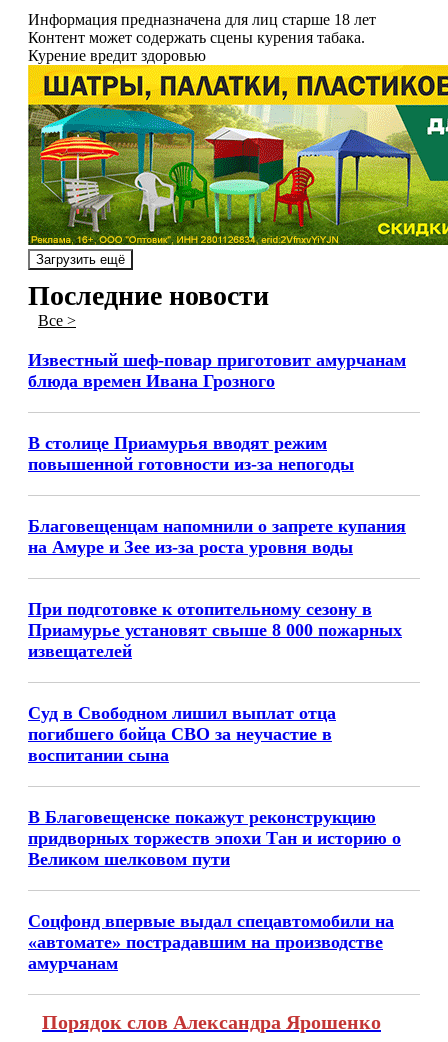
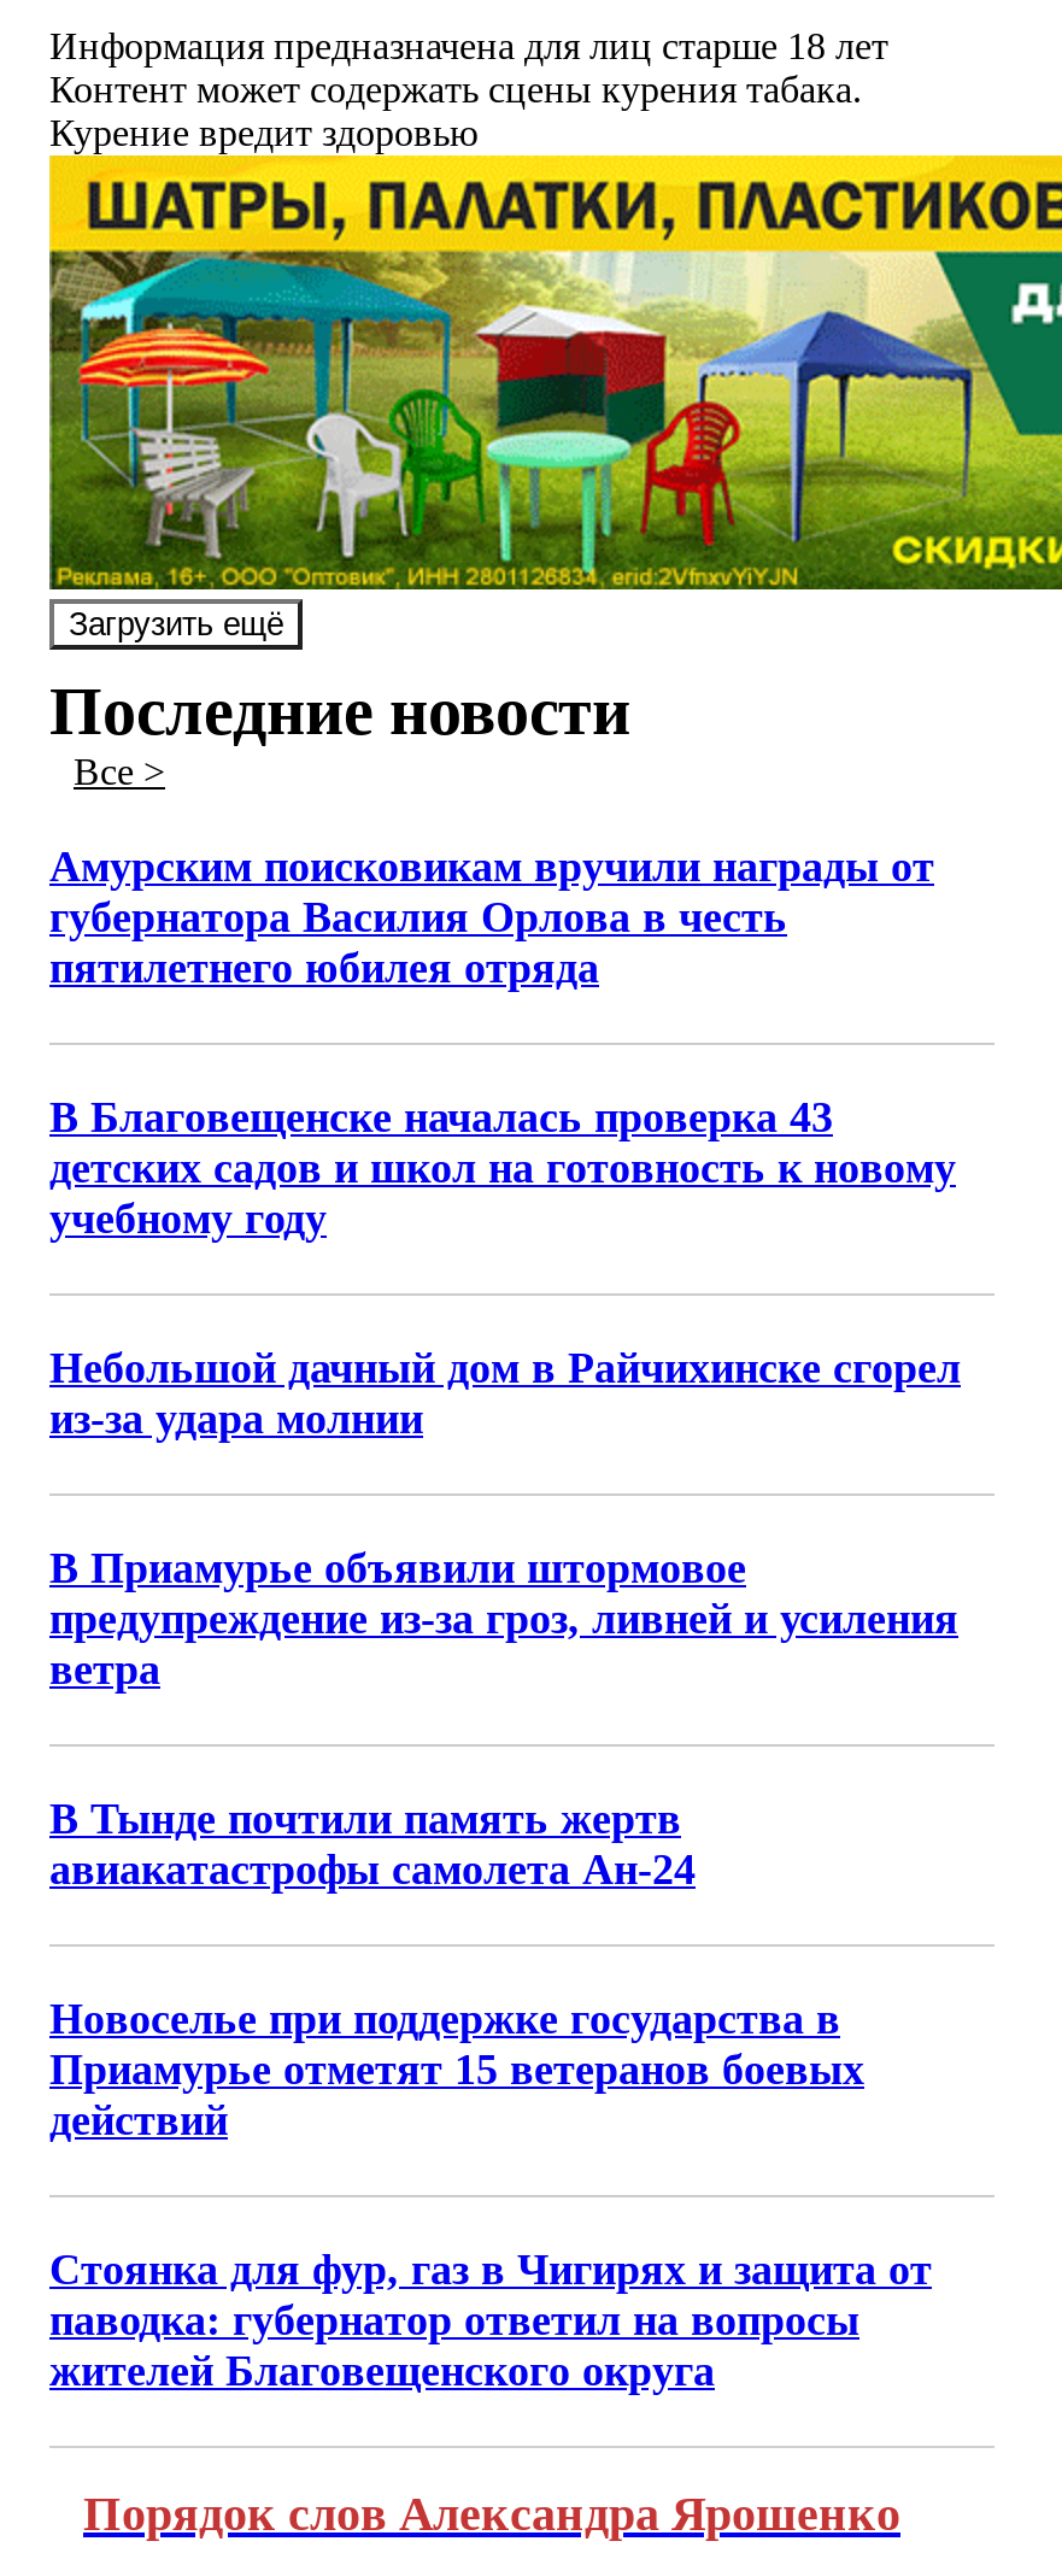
[28,350,406,391] Известный шеф-повар приготовит амурчанам | блюда времен Ивана Грозного -> [49,843,934,993] Амурским поисковикам вручили награды от | губернатора Василия Орлова в честь | пятилетнего юбилея отряда
[28,433,354,474] В столице Приамурья вводят режим | повышенной готовности из-за непогоды -> [49,1094,956,1243] В Благовещенске началась проверка 43 | детских садов и школ на готовность к новому | учебному году
[28,516,406,557] Благовещенцам напомнили о запрете купания | на Амуре и Зее из-за роста уровня воды -> [49,1345,961,1444] Небольшой дачный дом в Райчихинске сгорел | из-за удара молнии
[28,599,402,661] При подготовке к отопительному сезону в | Приамурье установят свыше 8 000 пожарных | извещателей -> [49,1545,958,1694] В Приамурье объявили штормовое | предупреждение из-за гроз, ливней и усиления | ветра
[28,703,336,765] Суд в Свободном лишил выплат отца | погибшего бойца СВО за неучастие в | воспитании сына -> [49,1796,696,1894] В Тынде почтили память жертв | авиакатастрофы самолета Ан-24
[28,807,401,869] В Благовещенске покажут реконструкцию | придворных торжеств эпохи Тан и историю о | Великом шелковом пути -> [49,1996,864,2145] Новоселье при поддержке государства в | Приамурье отметят 15 ветеранов боевых | действий
[28,911,394,973] Соцфонд впервые выдал спецавтомобили на | «автомате» пострадавшим на производстве | амурчанам -> [49,2246,932,2396] Стоянка для фур, газ в Чигирях и защита от | паводка: губернатор ответил на вопросы | жителей Благовещенского округа

